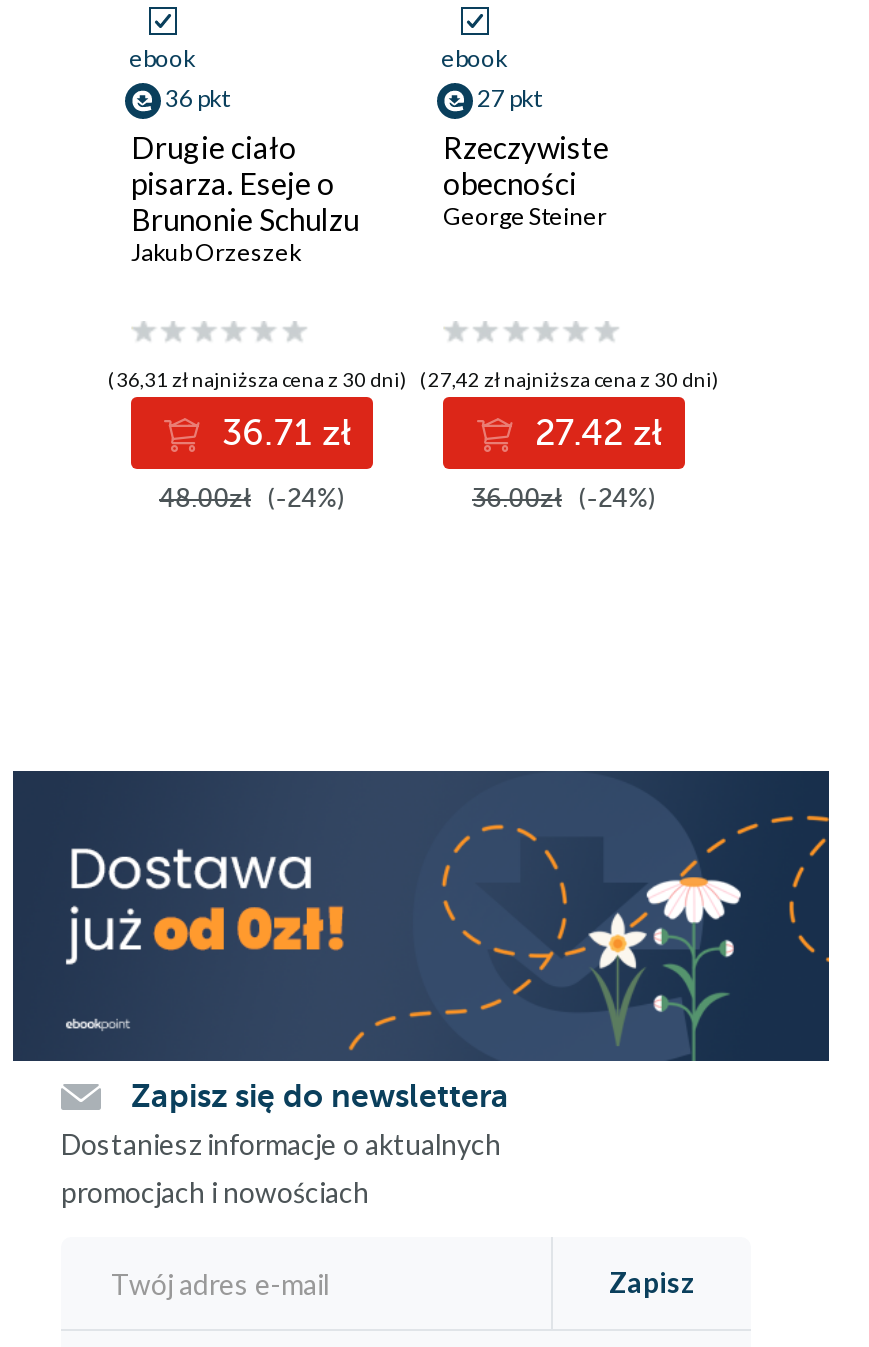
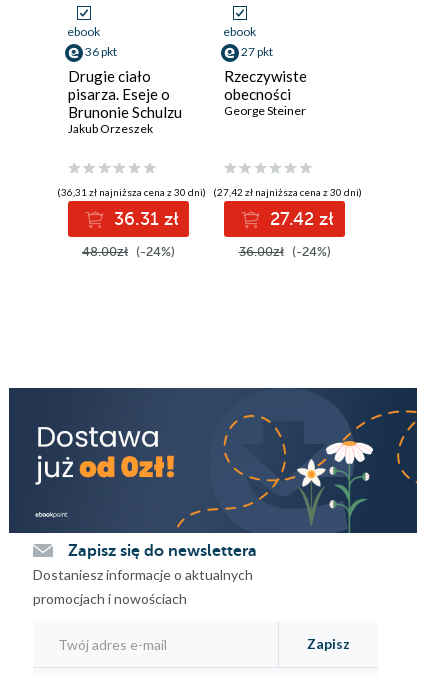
[212,412,352,452] 36.71 zł -> [108,209,178,229] 36.31 zł

